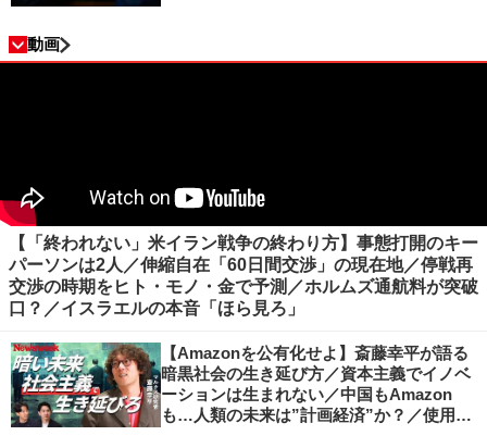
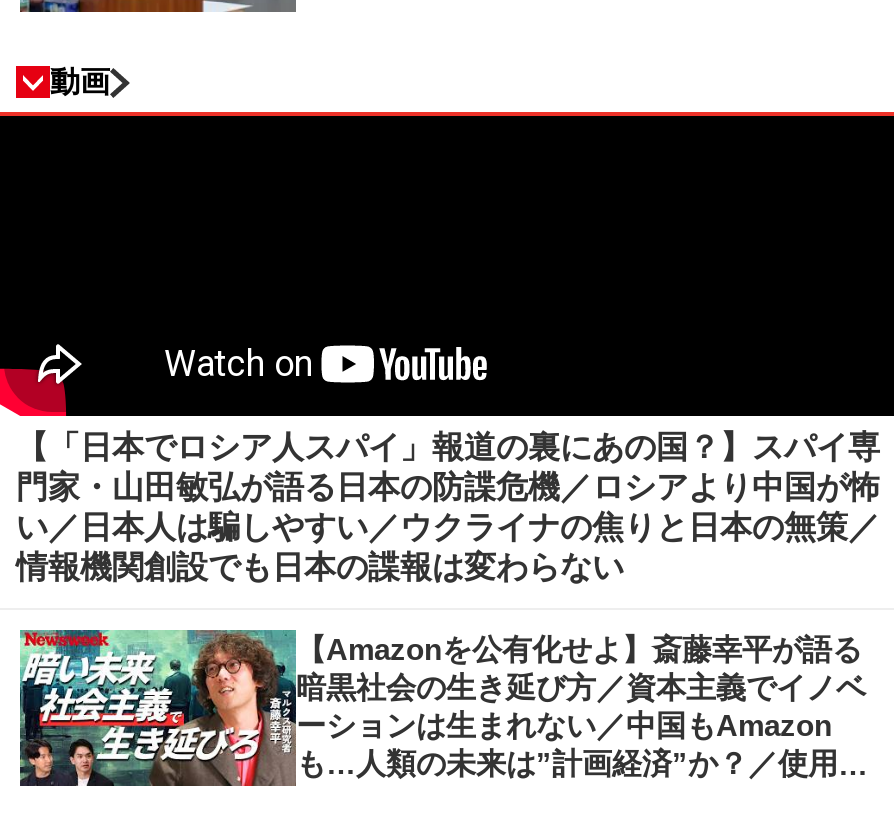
[9,234,478,318] 【「終われない」米イラン戦争の終わり方】事態打開のキー | パーソンは2人／伸縮自在「60日間交渉」の現在地／停戦再 | 交渉の時期をヒト・モノ・金で予測／ホルムズ通航料が突破 | 口？／イスラエルの本音「ほら見ろ」 -> [16,430,880,584] 【「日本でロシア人スパイ」報道の裏にあの国？】スパイ専 | 門家・山田敏弘が語る日本の防諜危機／ロシアより中国が怖 | い／日本人は騙しやすい／ウクライナの焦りと日本の無策／ | 情報機関創設でも日本の諜報は変わらない

